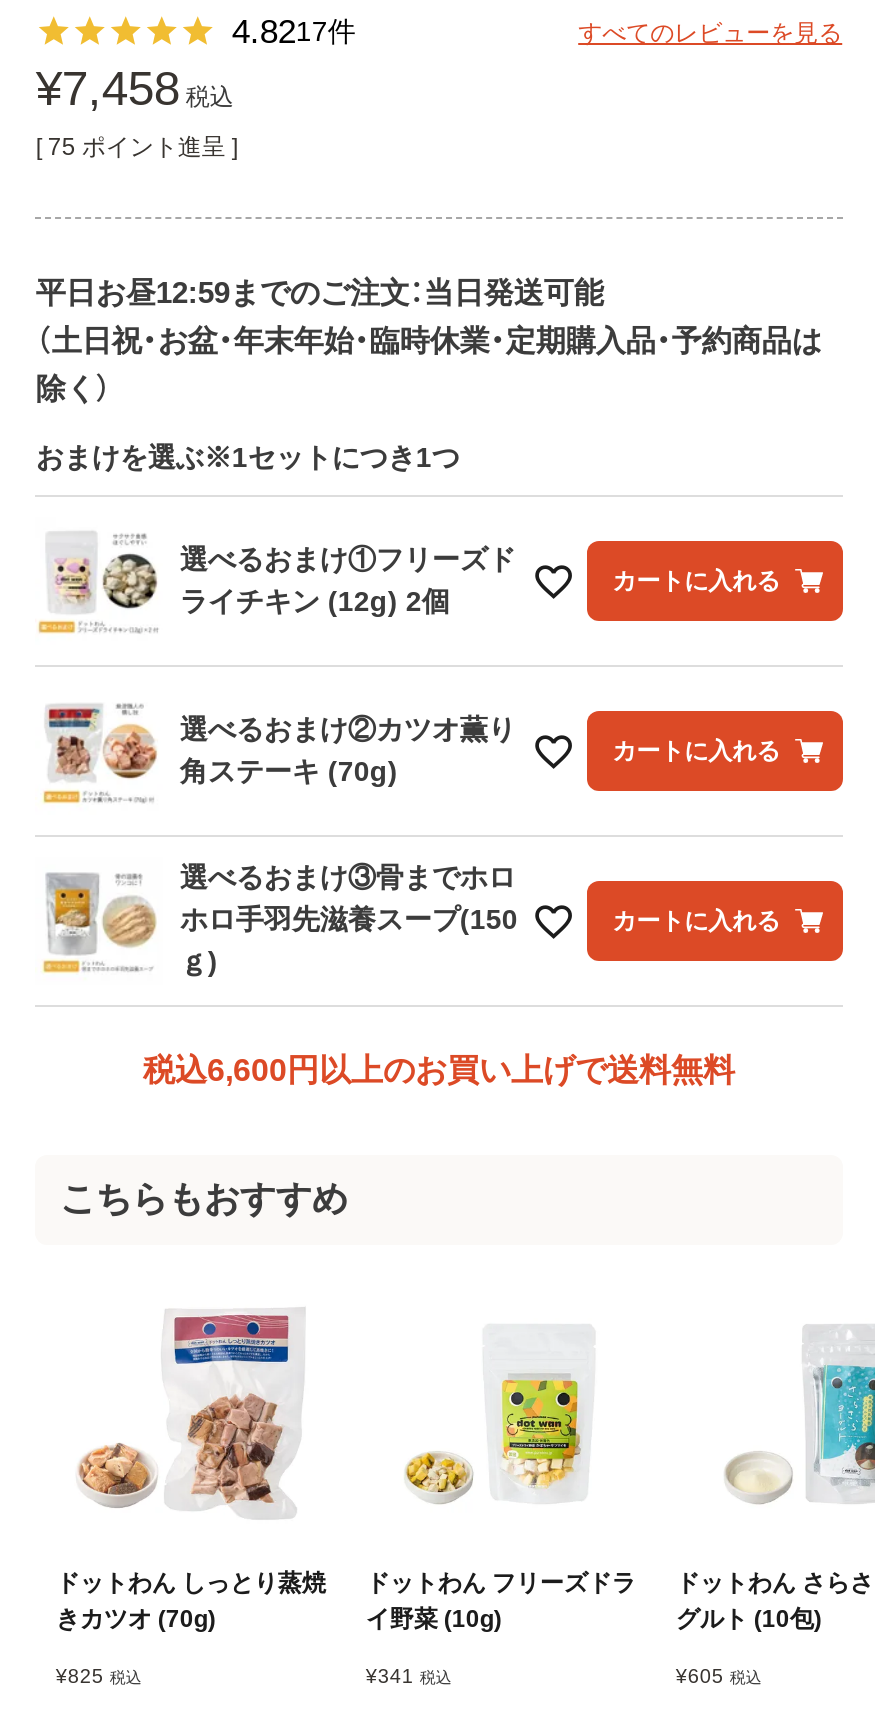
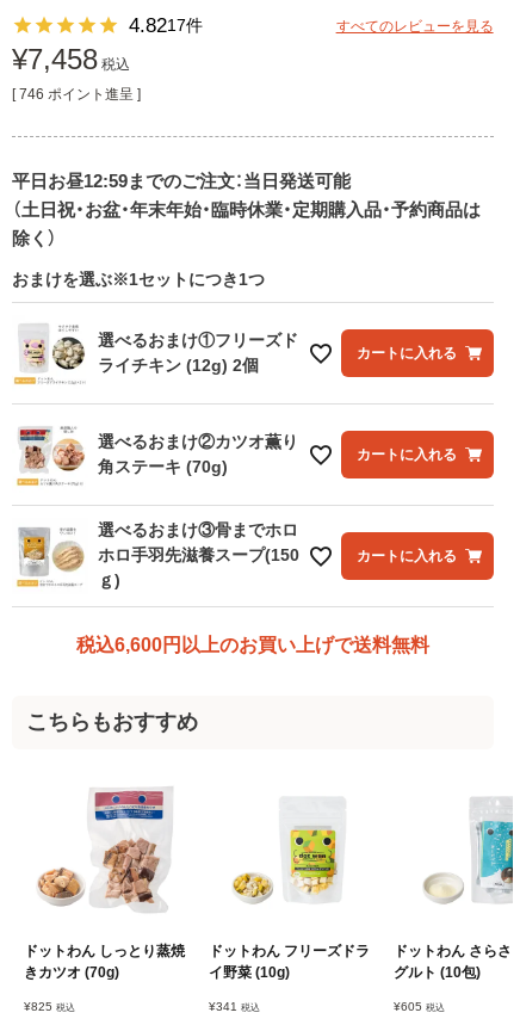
[36,132,238,160] [ 75 ポイント進呈 ] -> [12,86,141,102] [ 746 ポイント進呈 ]

